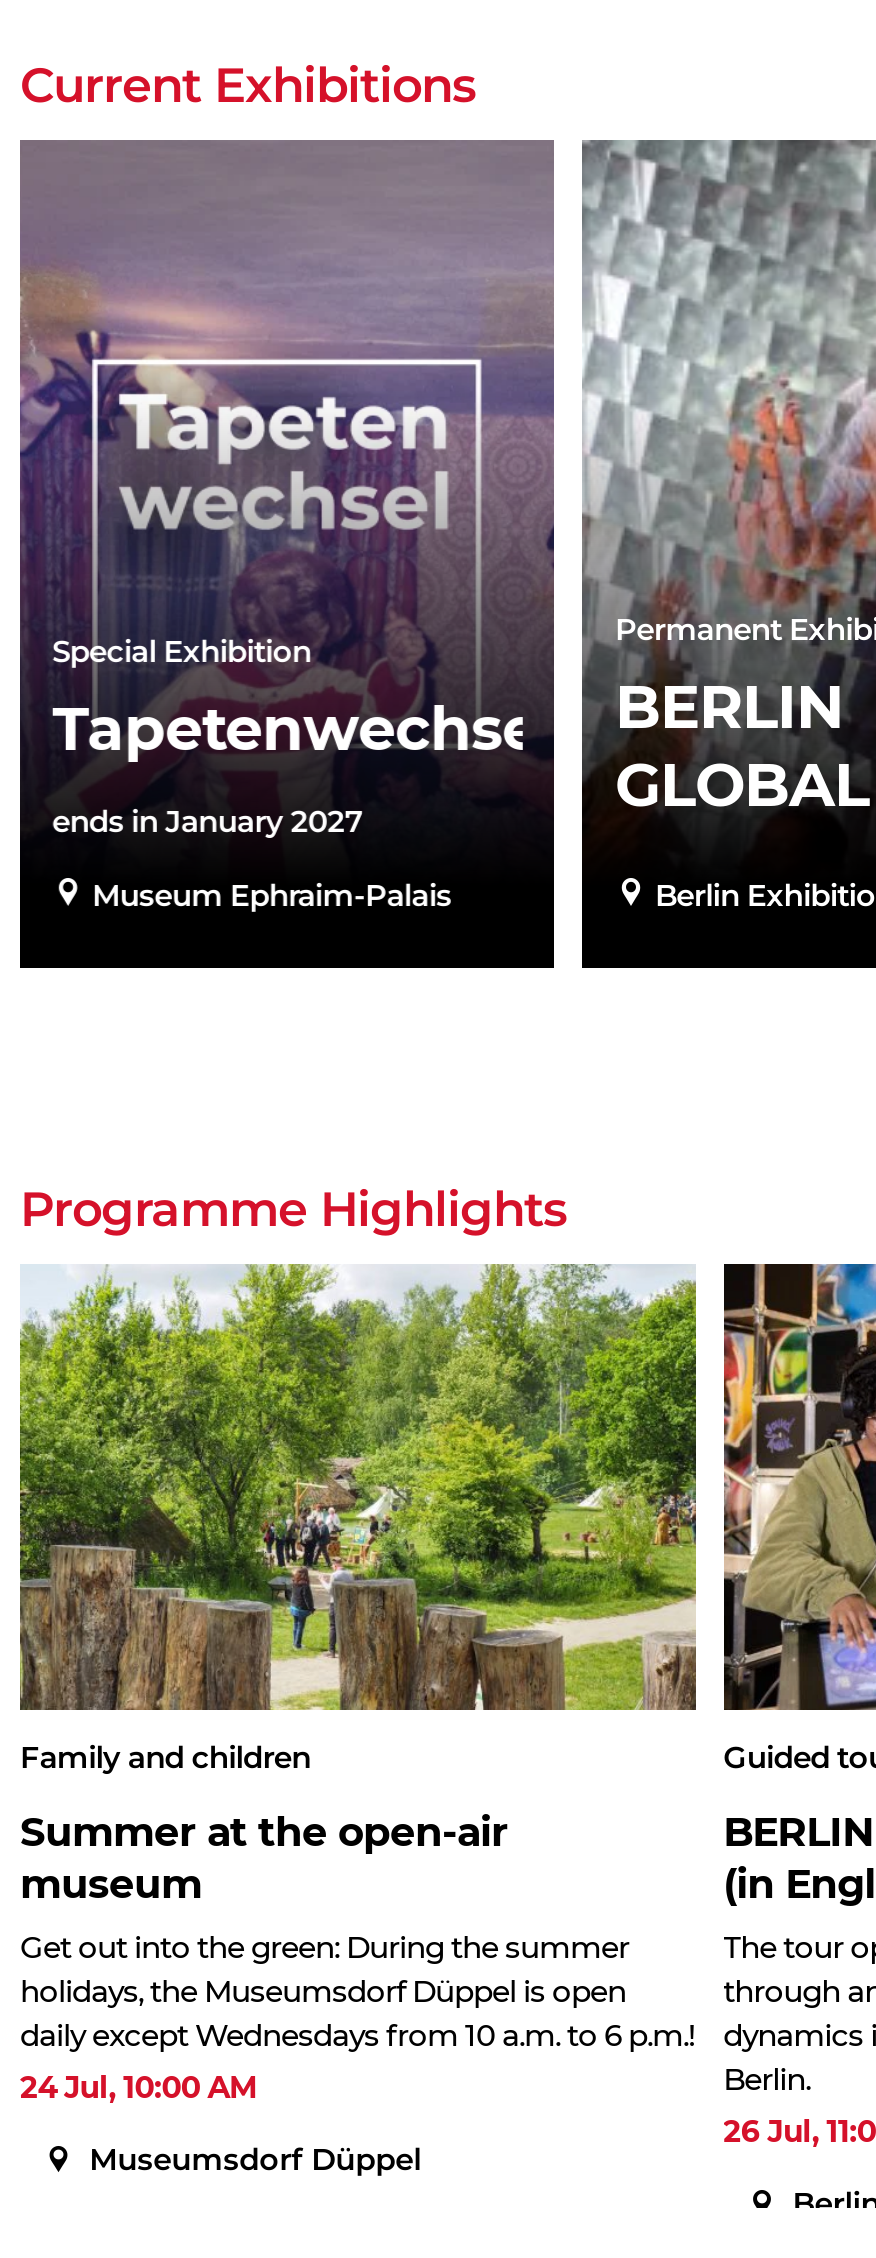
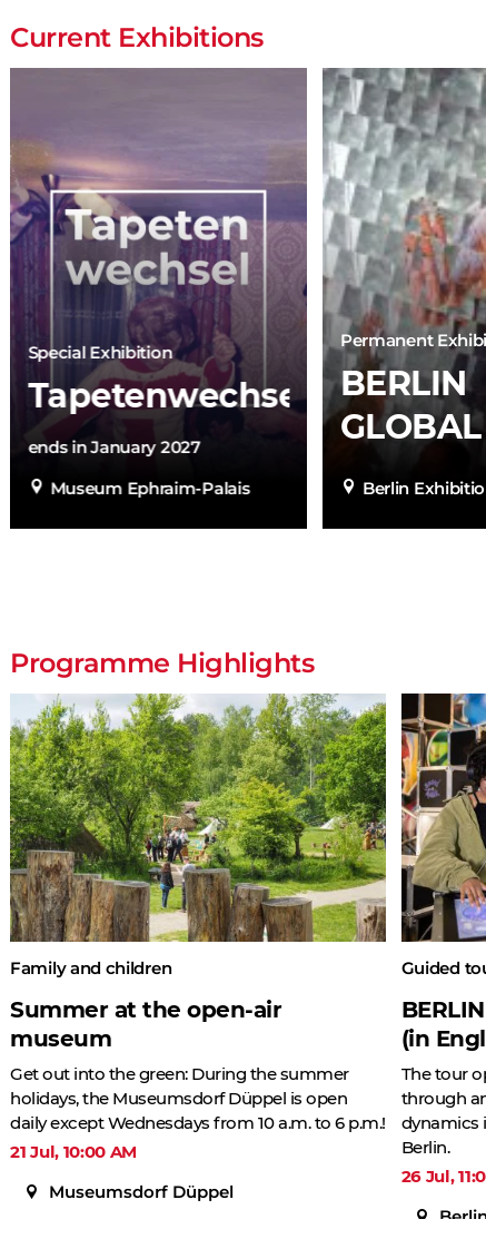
[20,2068,256,2106] 24 Jul, 10:00 AM -> [10,1141,137,1162] 21 Jul, 10:00 AM

